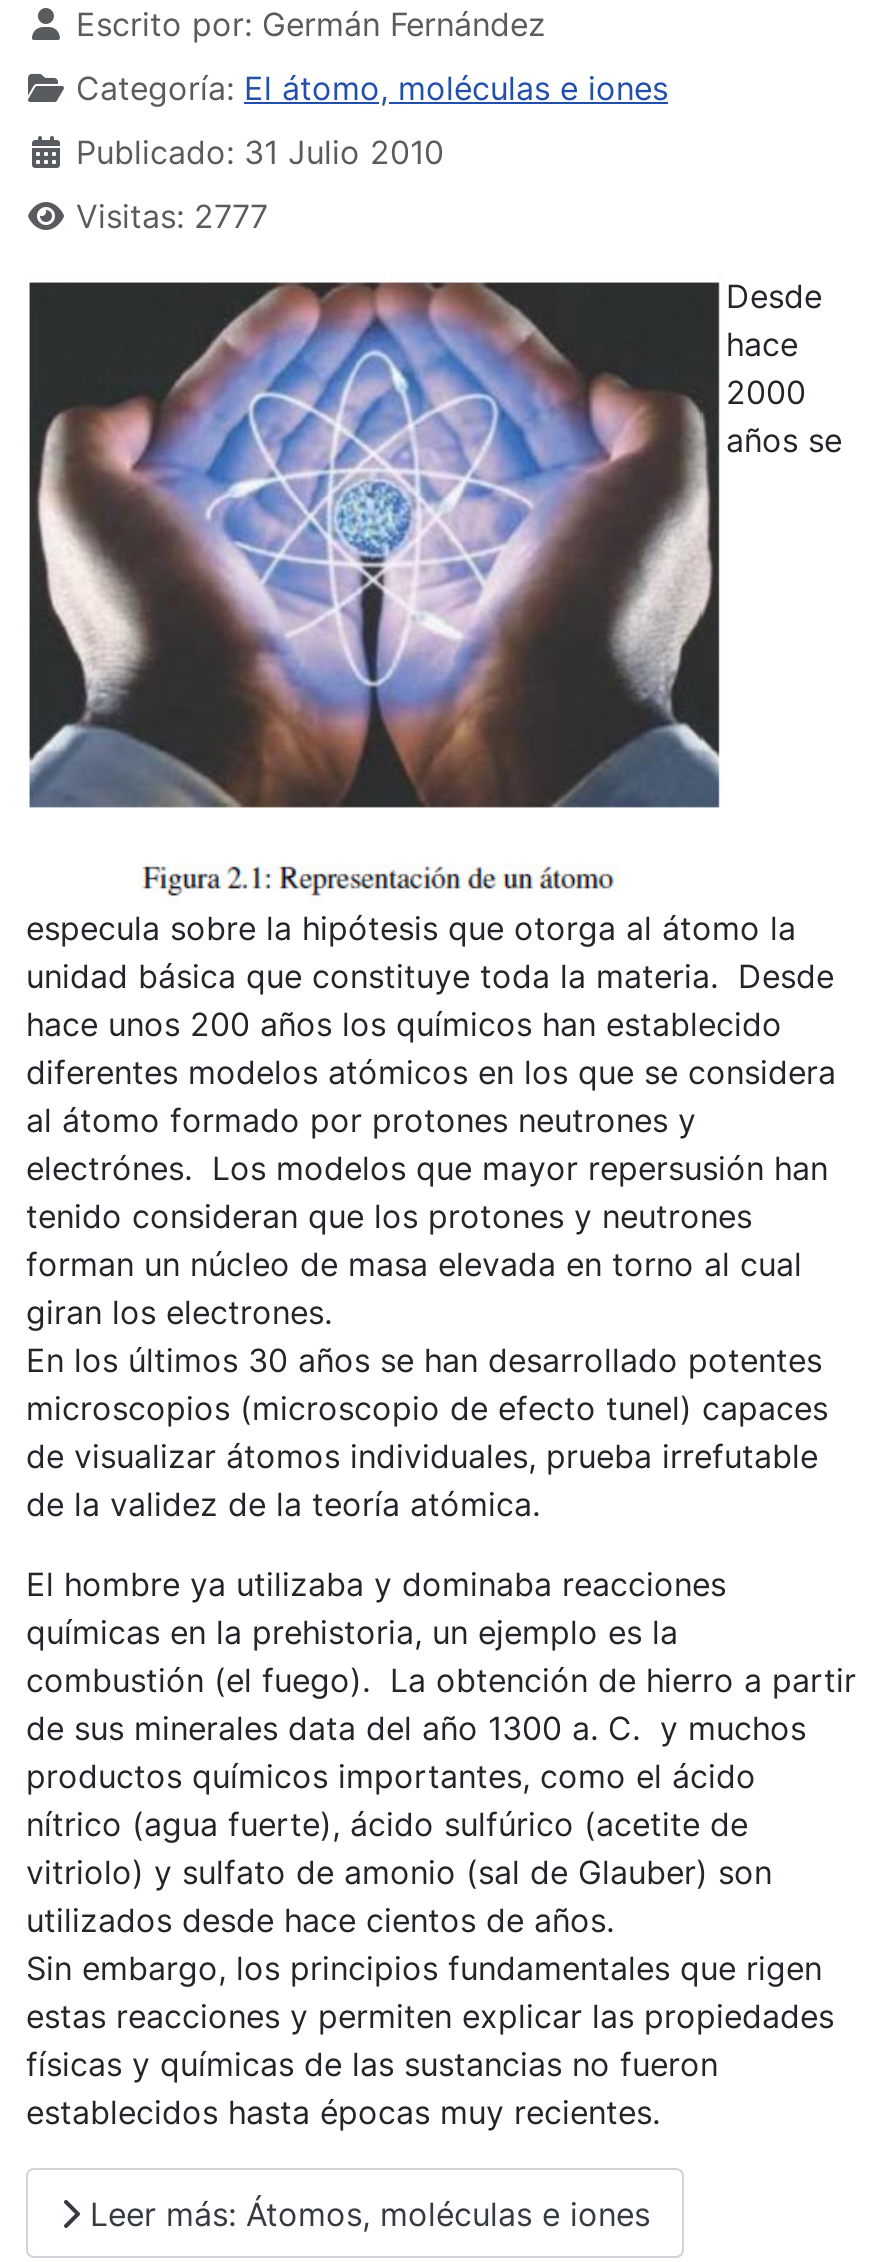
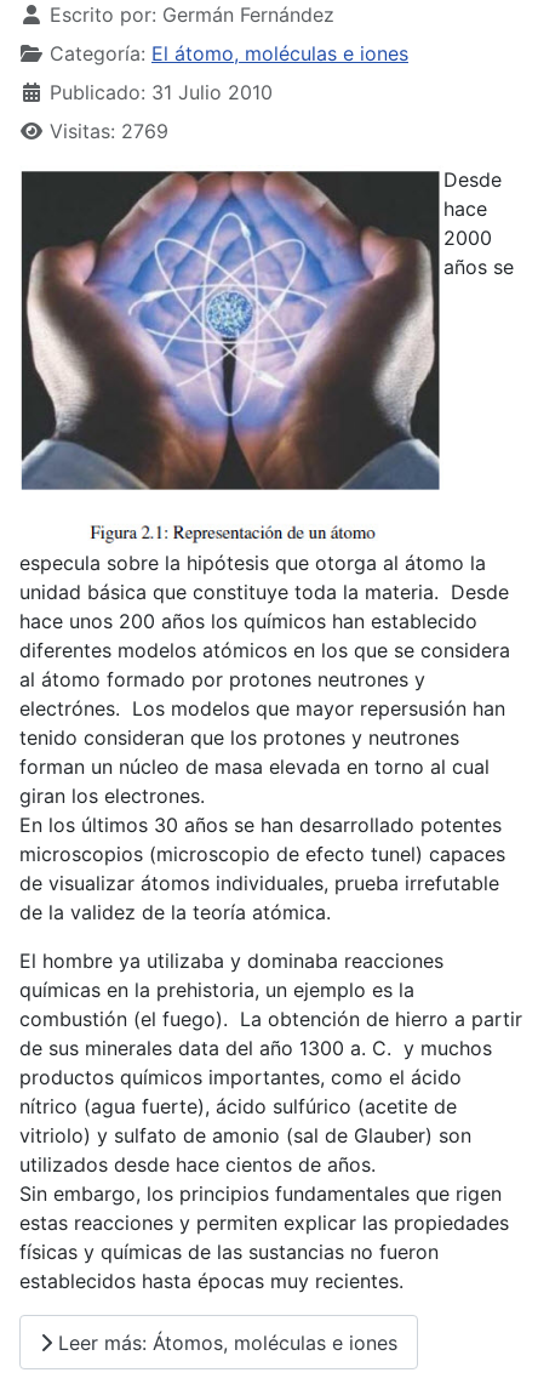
[76,196,268,236] Visitas: 2777 -> [50,119,168,143] Visitas: 2769

